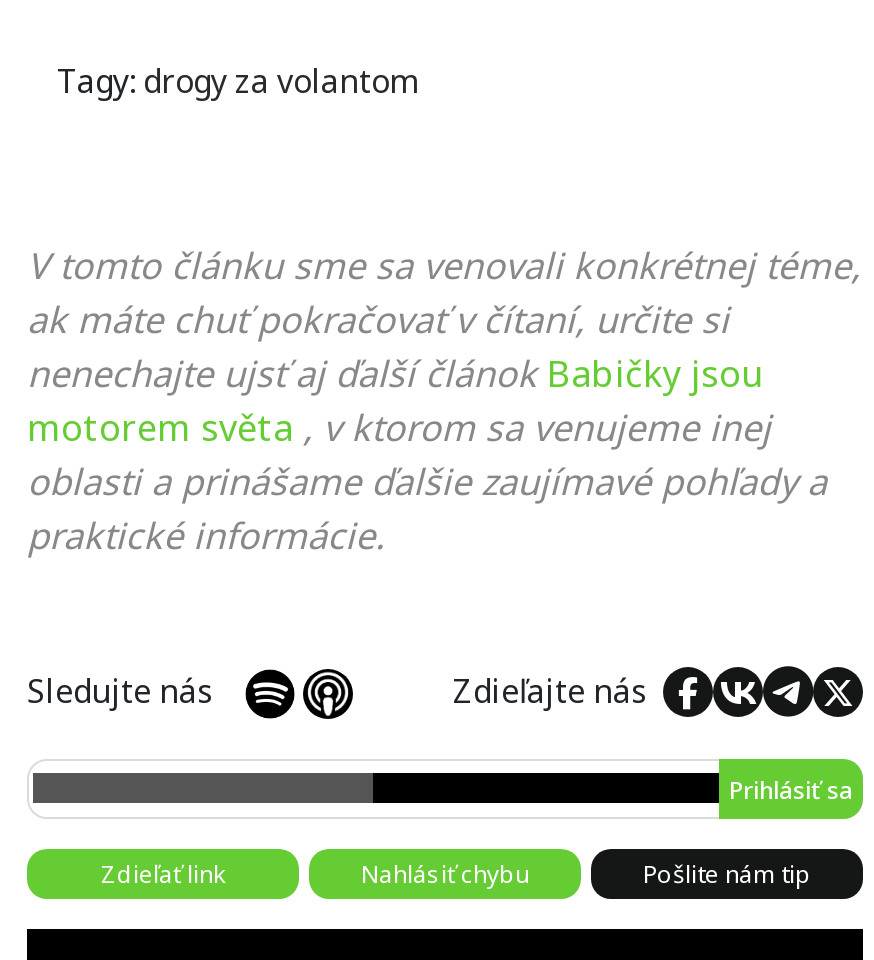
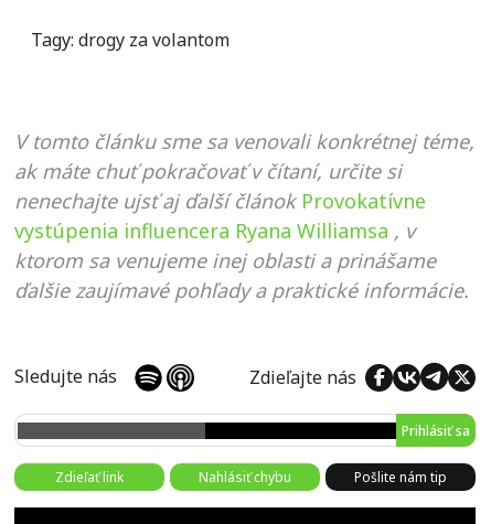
[27,348,827,558] nenechajte ujsť aj ďalší článok Babičky jsou | motorem světa , v ktorom sa venujeme inej | oblasti a prinášame ďalšie zaujímavé pohľady a | praktické informácie. -> [14,188,469,303] nenechajte ujsť aj ďalší článok Provokatívne | vystúpenia influencera Ryana Williamsa , v | ktorom sa venujeme inej oblasti a prinášame | ďalšie zaujímavé pohľady a praktické informácie.

